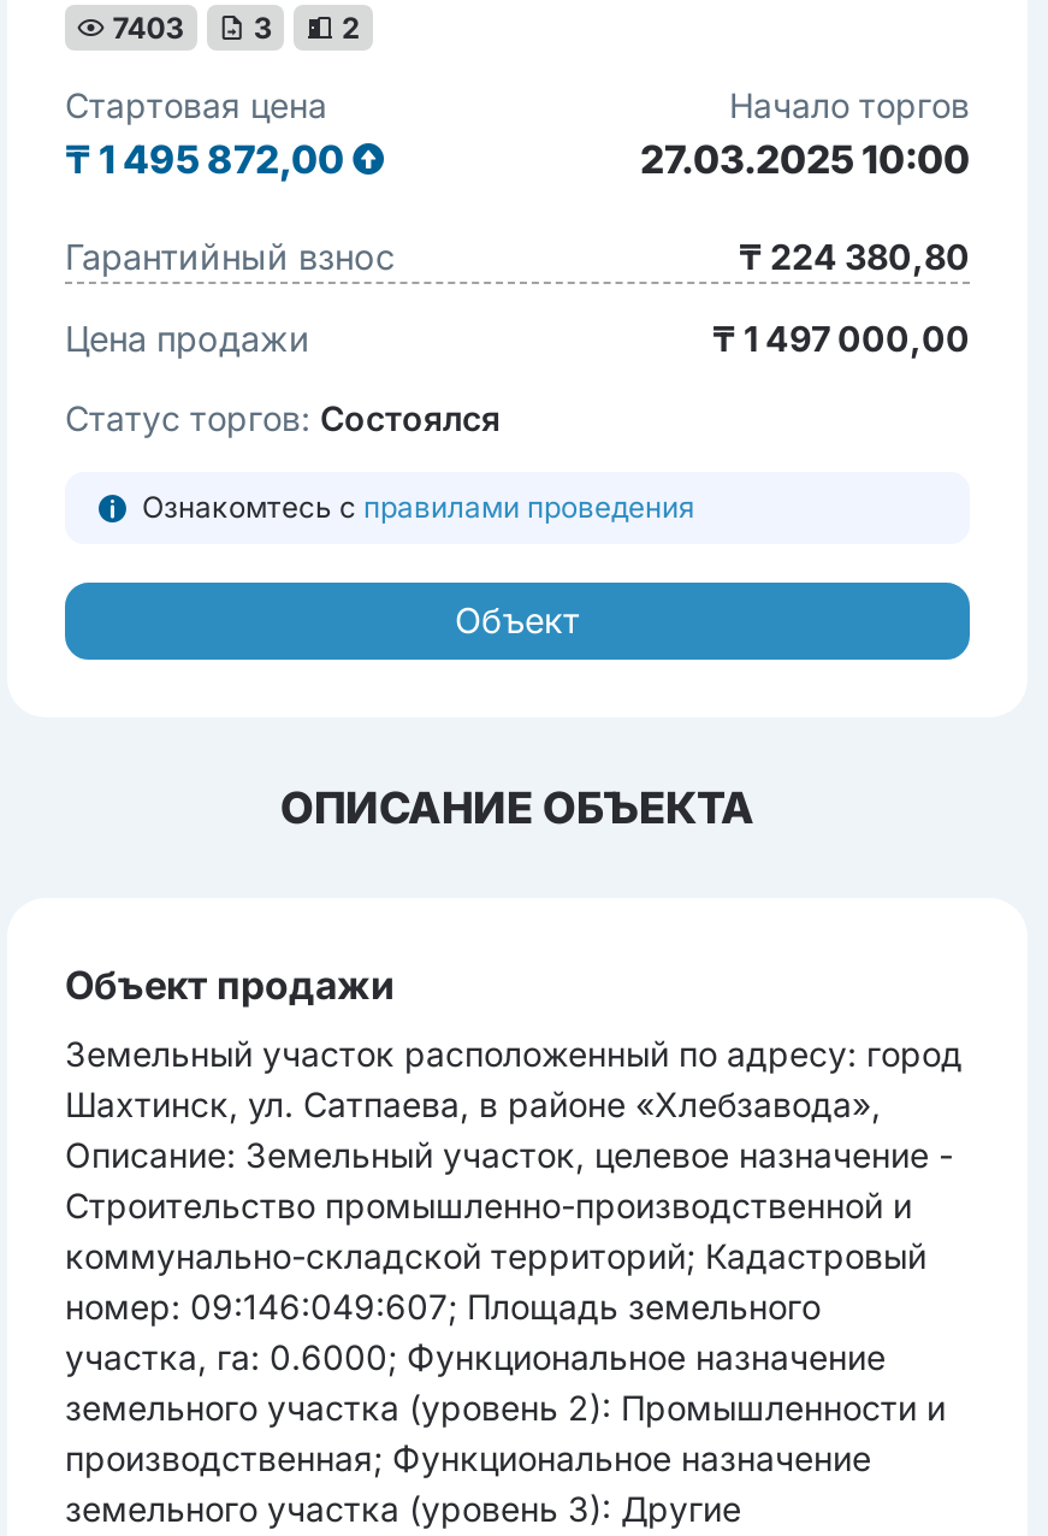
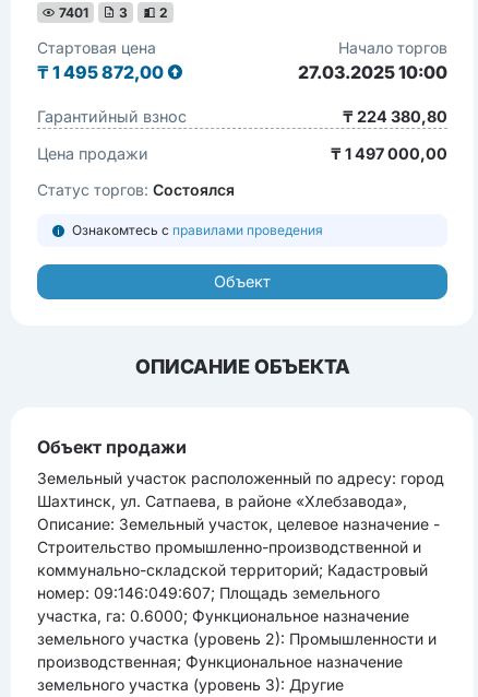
[105,10,361,46] 7403 3 2 -> [55,4,168,21] 7401 3 2

